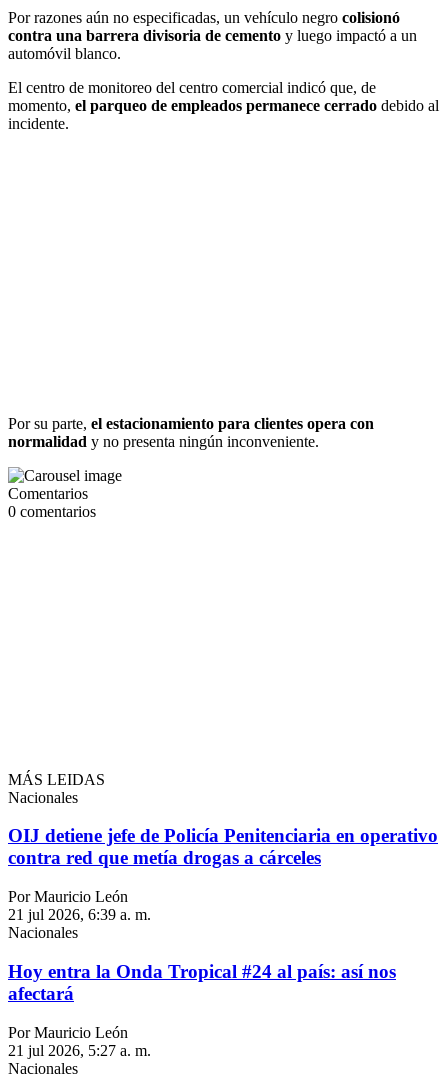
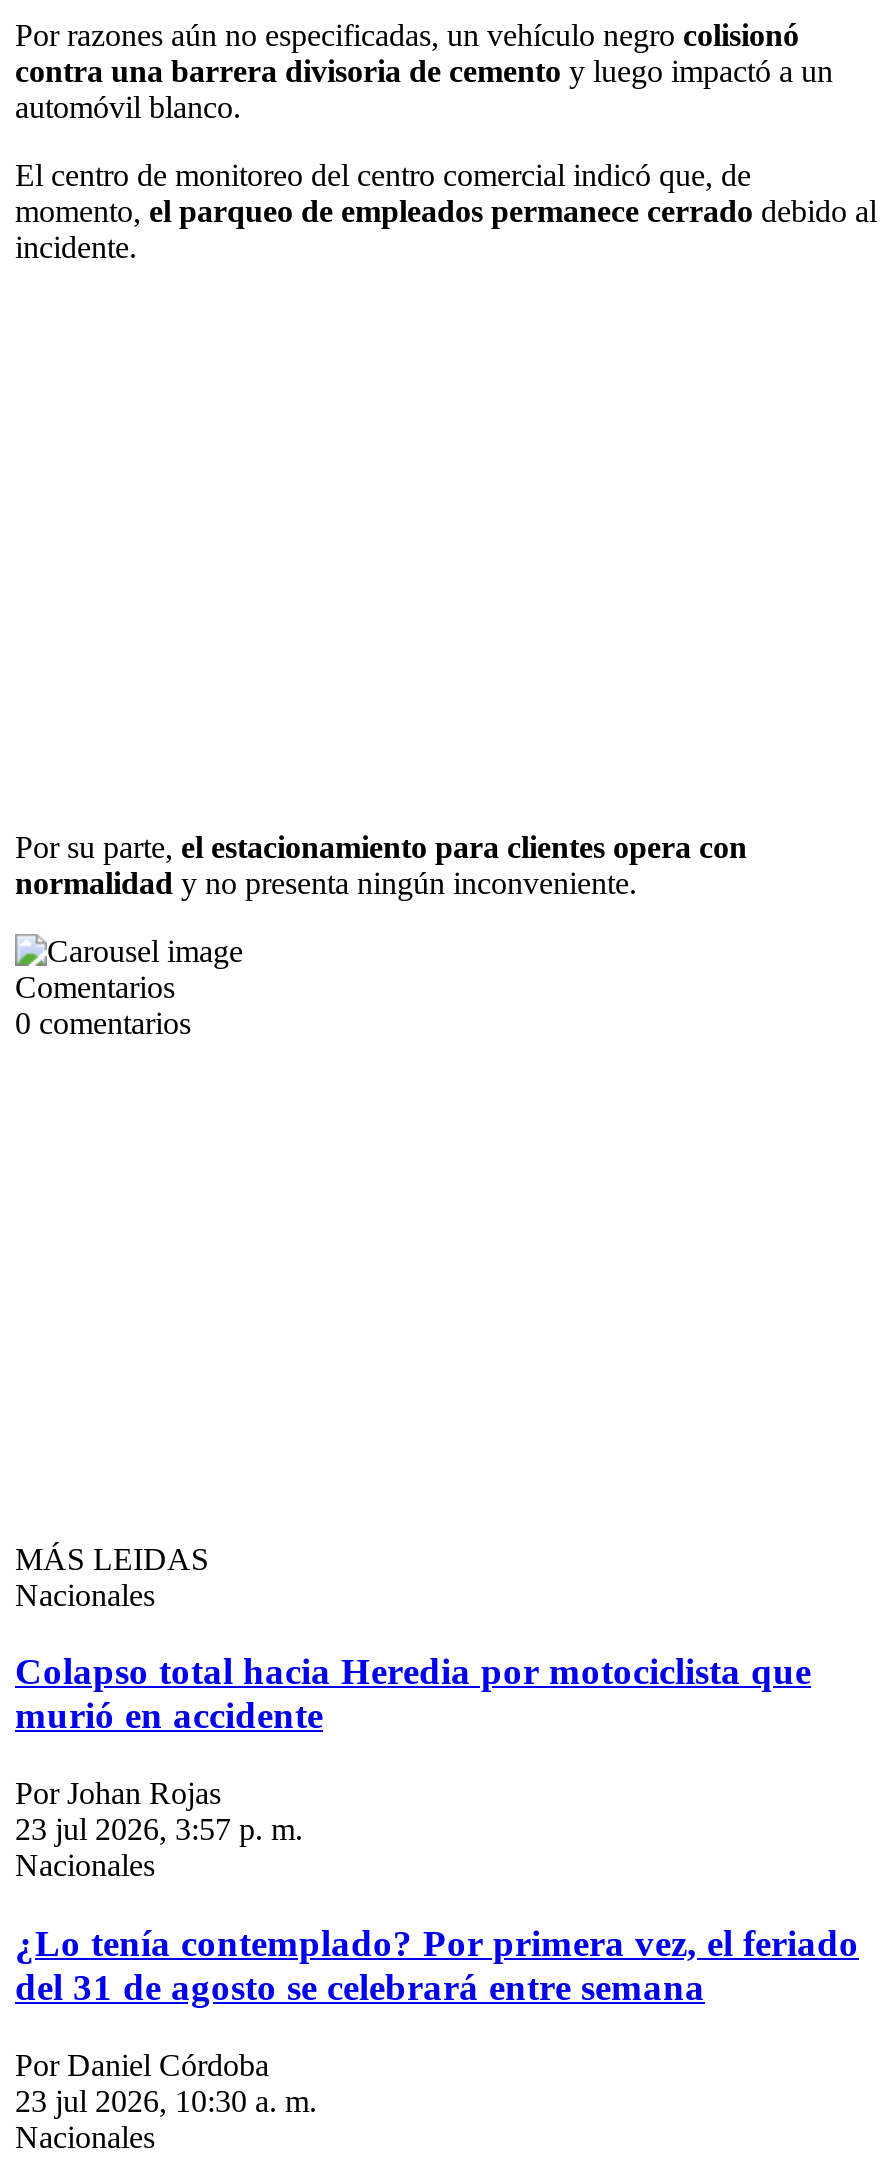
[8,825,438,868] OIJ detiene jefe de Policía Penitenciaria en operativo | contra red que metía drogas a cárceles -> [15,1651,811,1737] Colapso total hacia Heredia por motociclista que | murió en accidente
[8,888,151,923] Por Mauricio León | 21 jul 2026, 6:39 a. m. -> [15,1776,303,1846] Por Johan Rojas | 23 jul 2026, 3:57 p. m.
[8,961,396,1004] Hoy entra la Onda Tropical #24 al país: así nos | afectará -> [15,1922,859,2008] ¿Lo tenía contemplado? Por primera vez, el feriado | del 31 de agosto se celebrará entre semana
[8,1024,151,1059] Por Mauricio León | 21 jul 2026, 5:27 a. m. -> [15,2047,317,2117] Por Daniel Córdoba | 23 jul 2026, 10:30 a. m.

